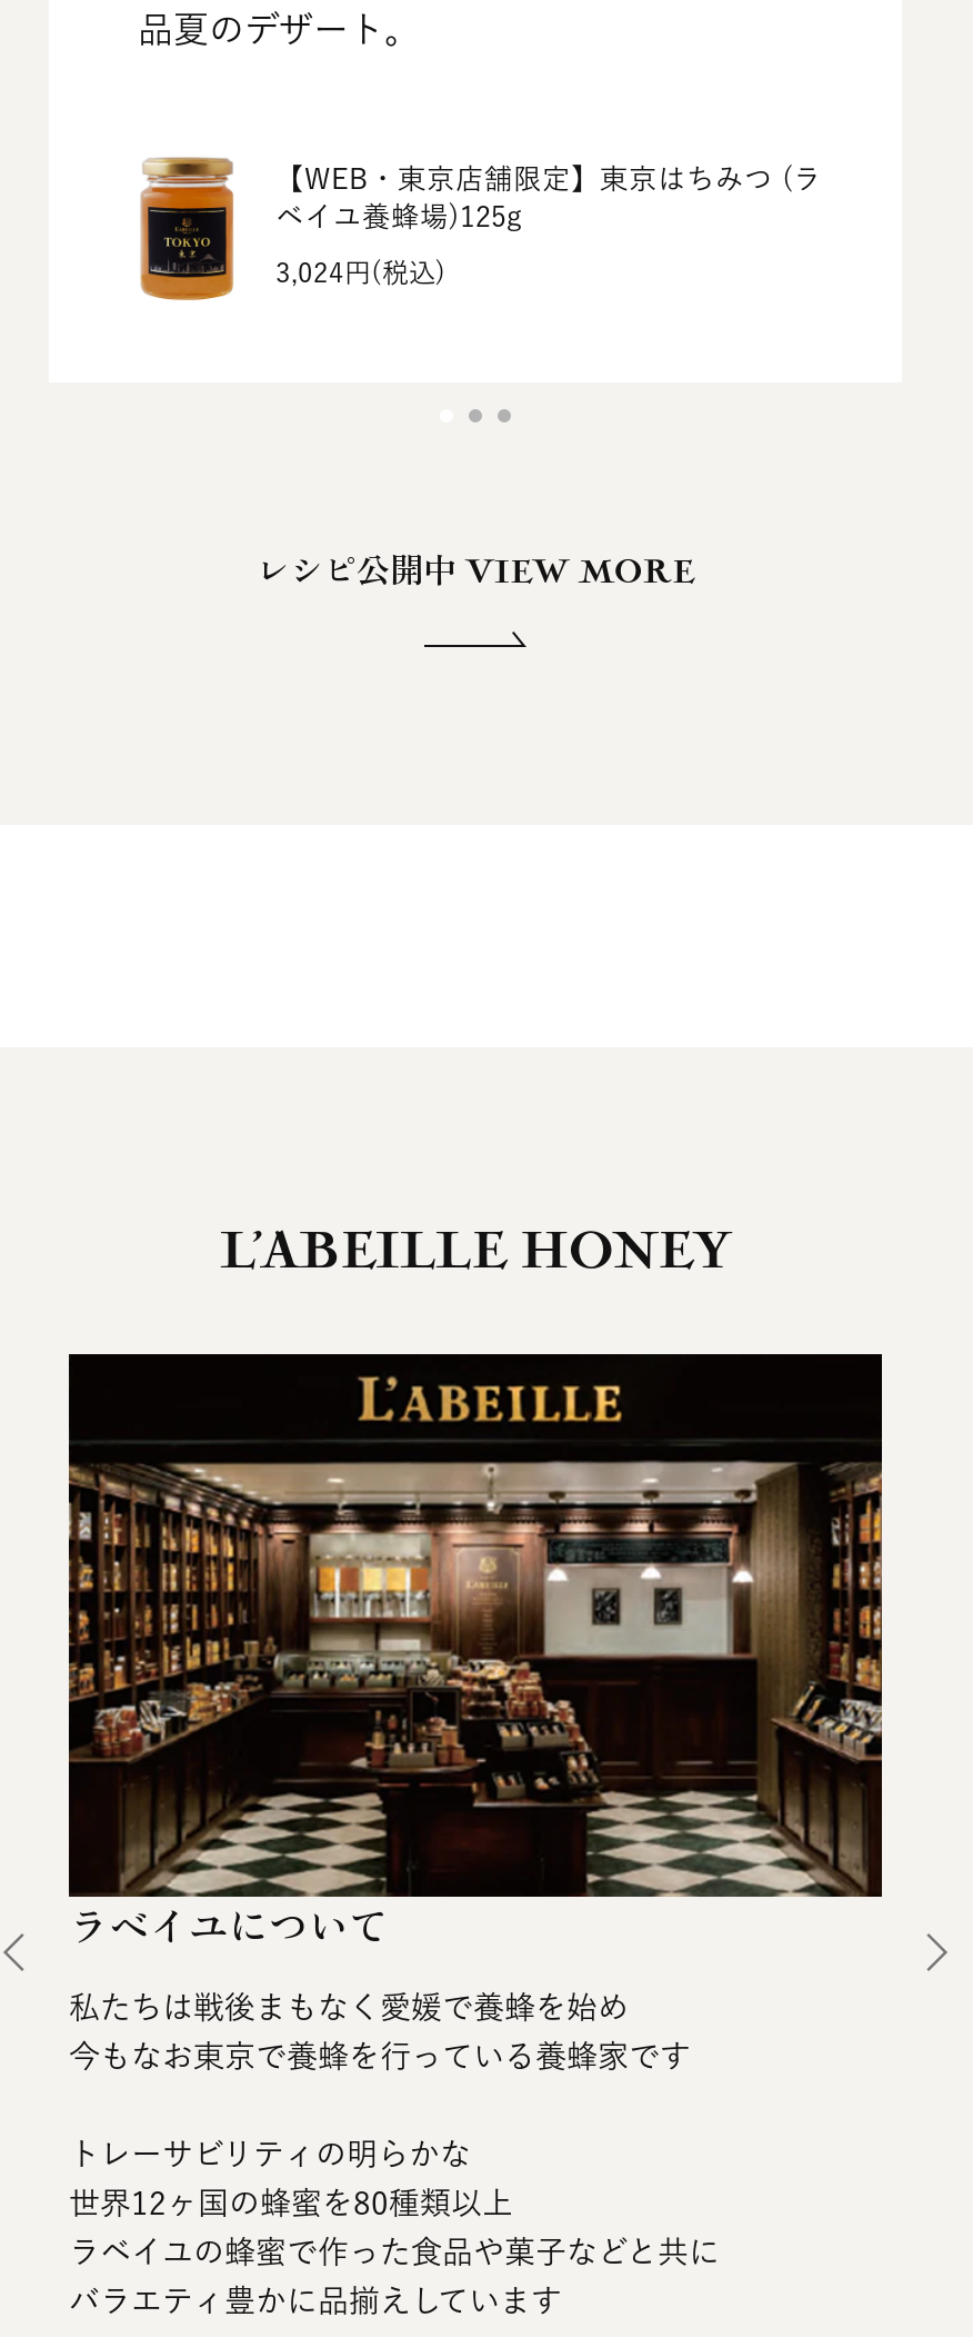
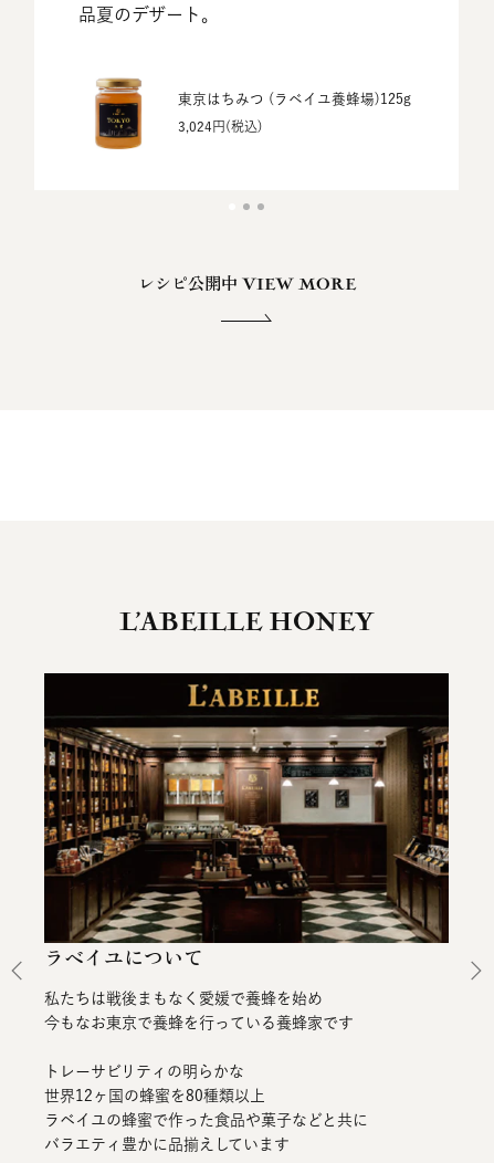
[138,156,244,302] [image] -> [81,77,132,150] [image]
[275,165,822,231] 【WEB・東京店舗限定】東京はちみつ (ラ | ベイユ養蜂場)125g -> [178,91,411,106] 東京はちみつ (ラベイユ養蜂場)125g

